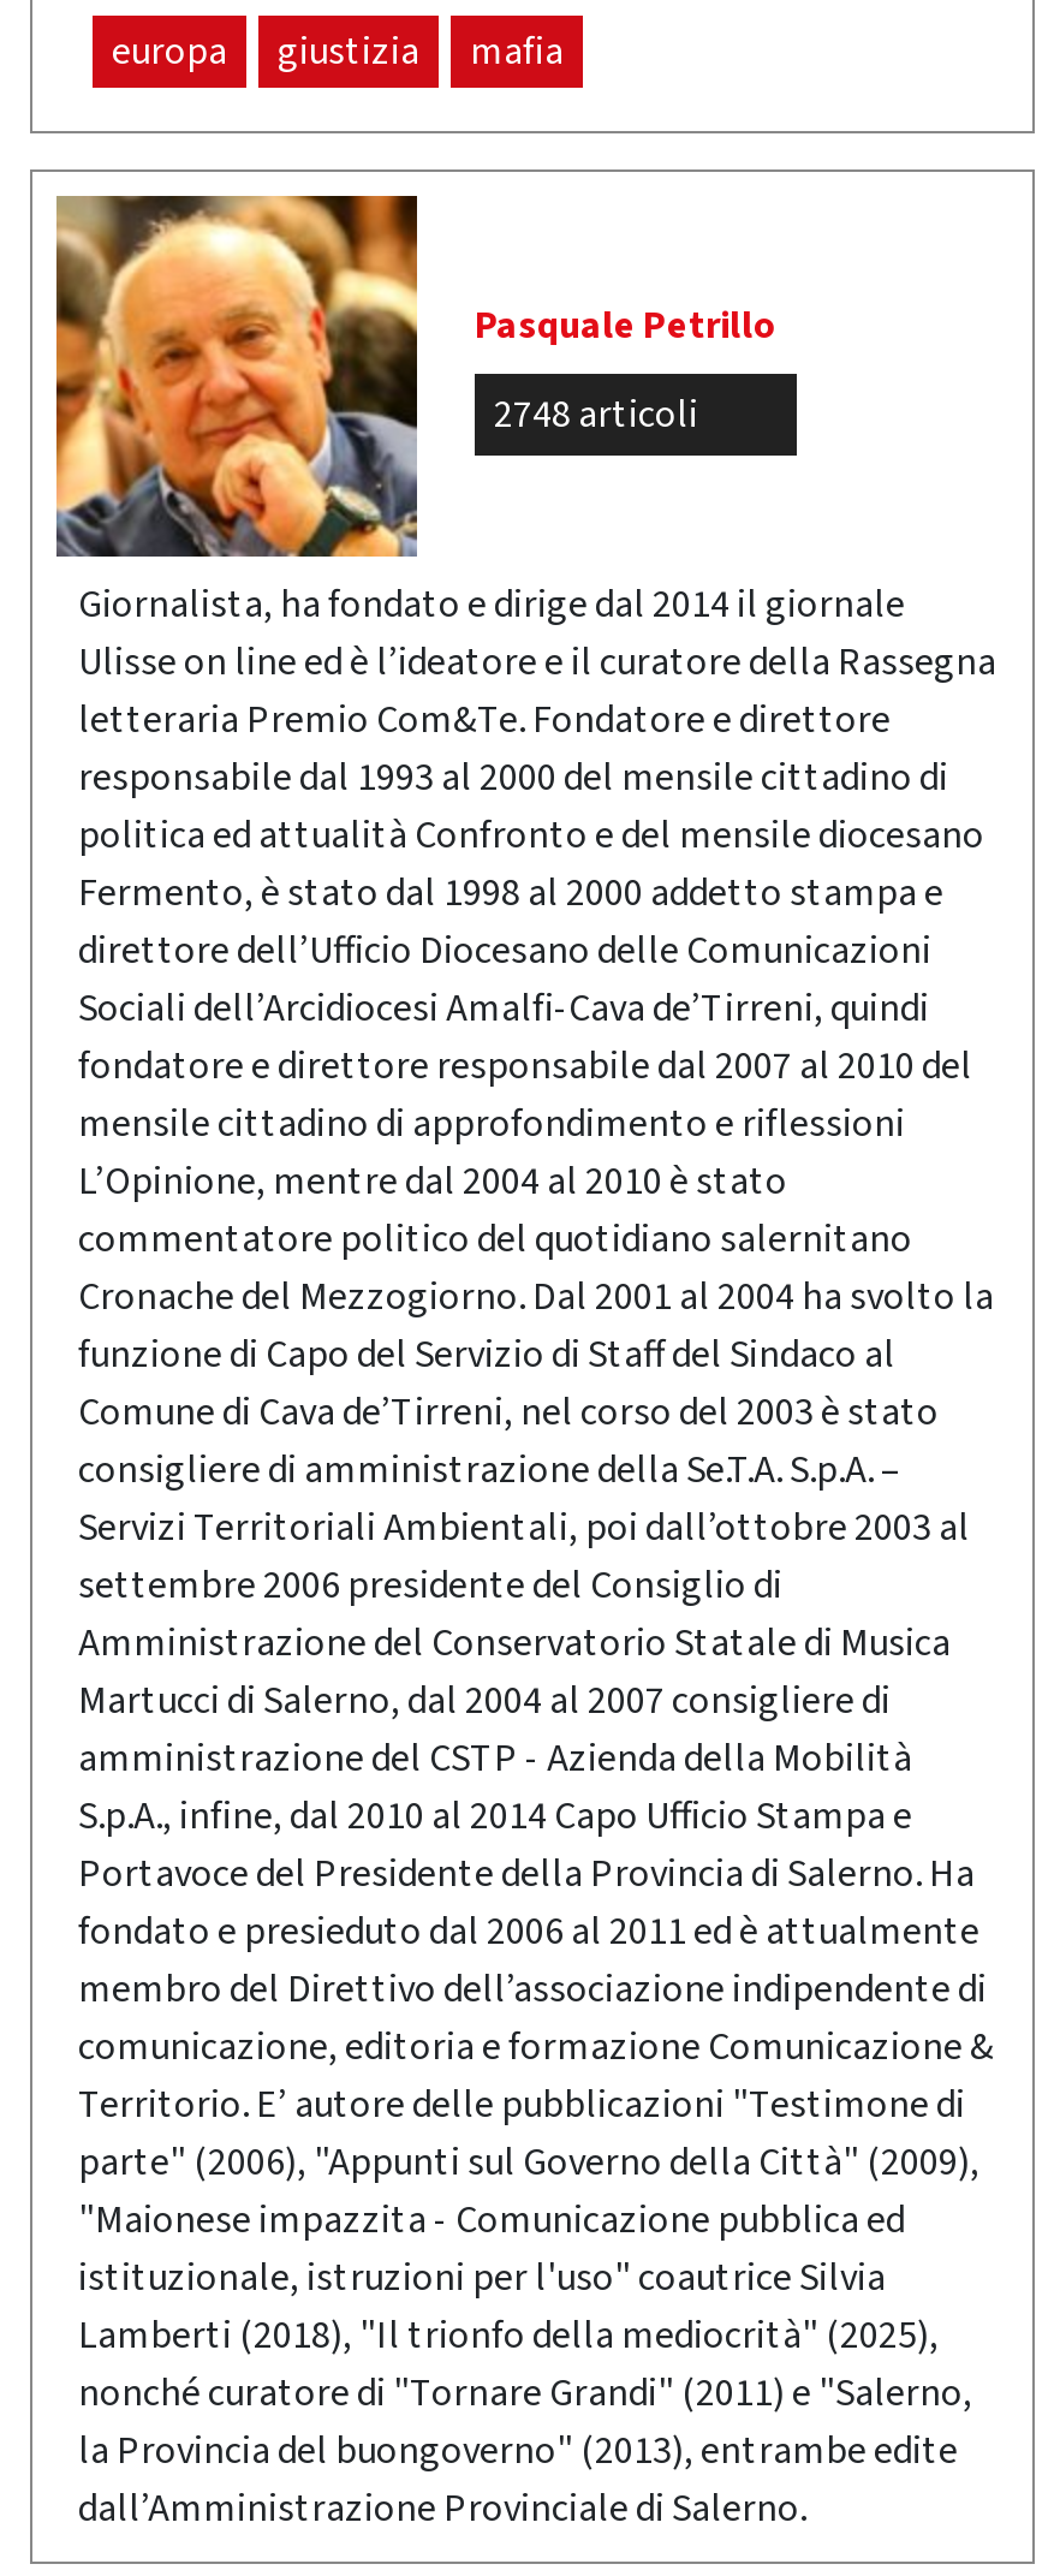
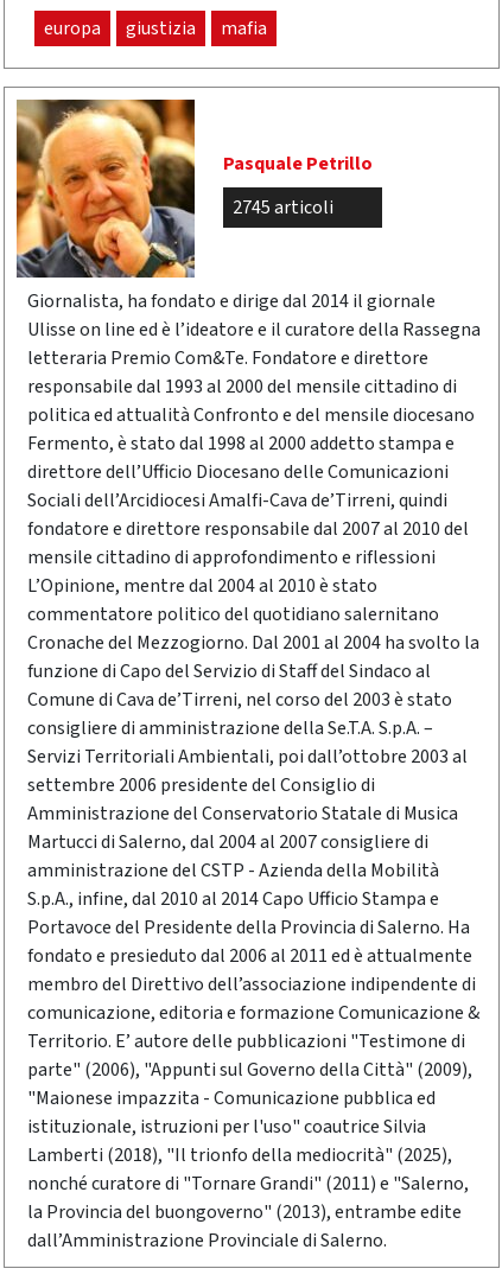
[494,389,698,442] 2748 articoli -> [233,195,333,221] 2745 articoli

